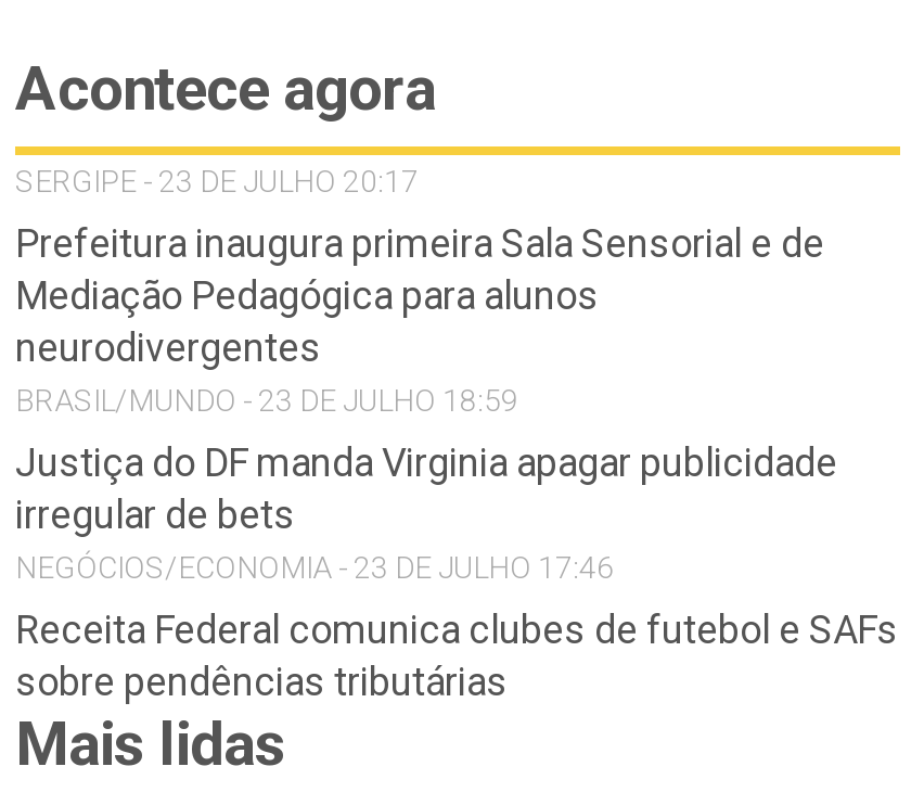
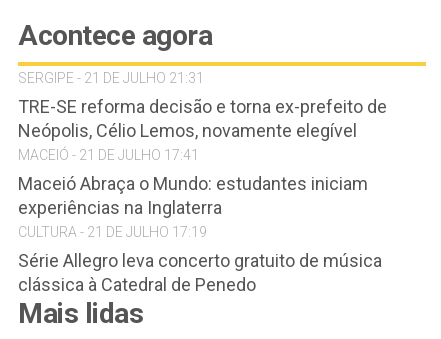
[15,164,419,199] SERGIPE - 23 DE JULHO 20:17 -> [18,70,204,86] SERGIPE - 21 DE JULHO 21:31
[15,220,824,418] Prefeitura inaugura primeira Sala Sensorial e de | Mediação Pedagógica para alunos | neurodivergentes | BRASIL/MUNDO - 23 DE JULHO 18:59 -> [18,96,387,163] TRE-SE reforma decisão e torna ex-prefeito de | Neópolis, Célio Lemos, novamente elegível | MACEIÓ - 21 DE JULHO 17:41
[15,439,837,585] Justiça do DF manda Virginia apagar publicidade | irregular de bets | NEGÓCIOS/ECONOMIA - 23 DE JULHO 17:46 -> [18,173,368,240] Maceió Abraça o Mundo: estudantes iniciam | experiências na Inglaterra | CULTURA - 21 DE JULHO 17:19
[15,606,898,704] Receita Federal comunica clubes de futebol e SAFs | sobre pendências tributárias -> [18,250,382,295] Série Allegro leva concerto gratuito de música | clássica à Catedral de Penedo

